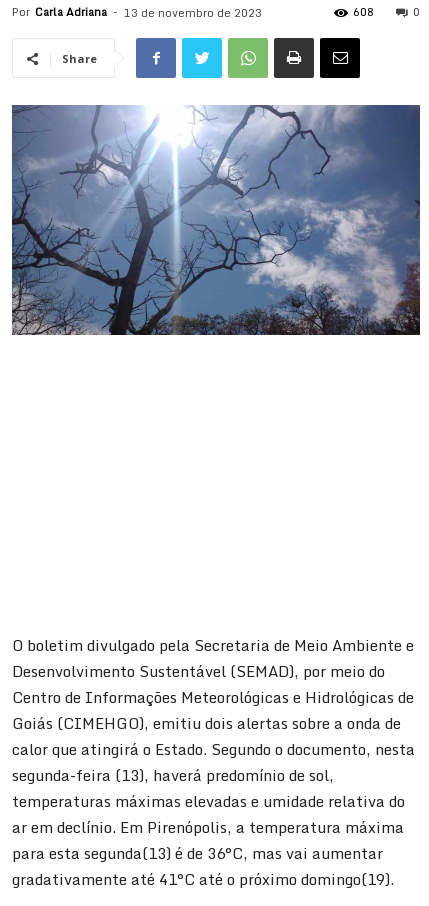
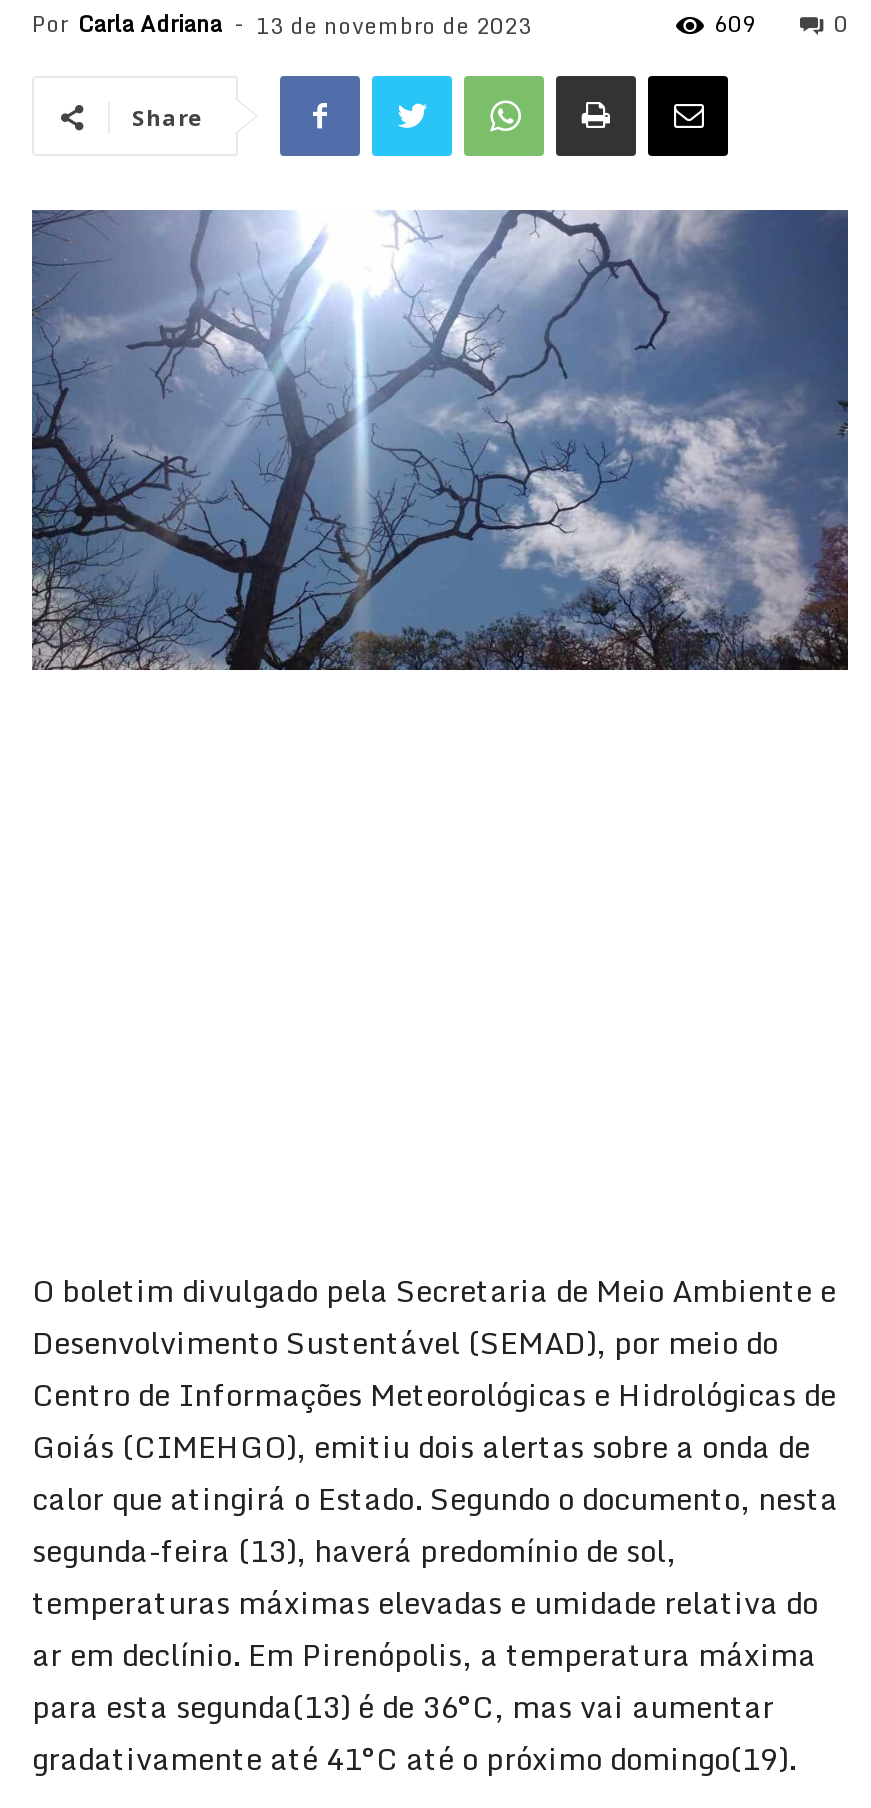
[353,3,374,21] 608 -> [714,6,756,42] 609

